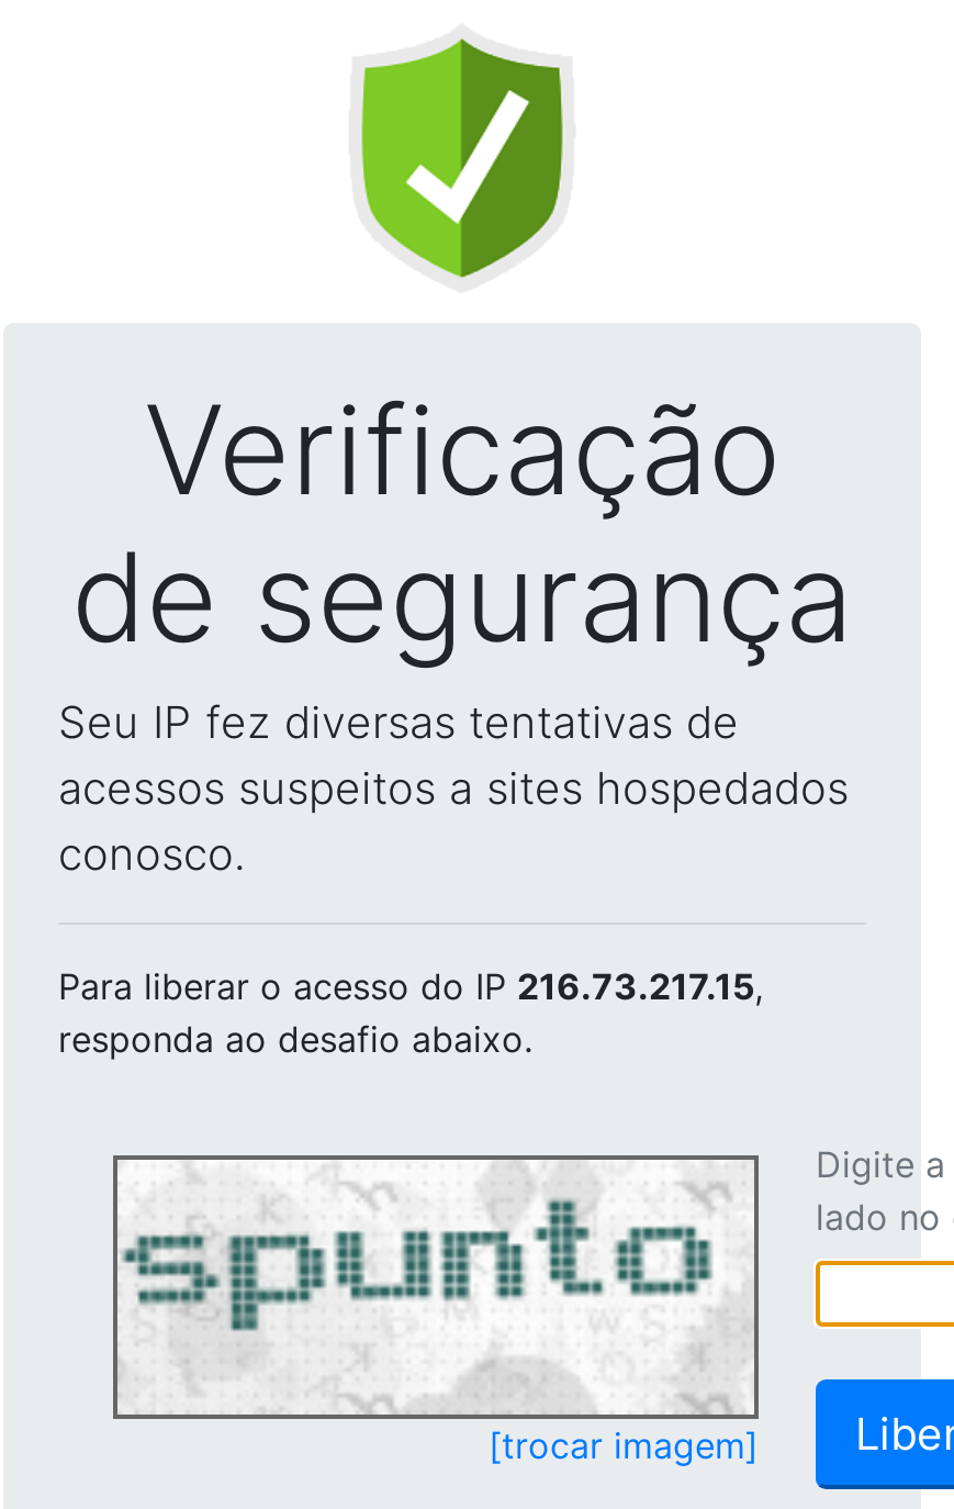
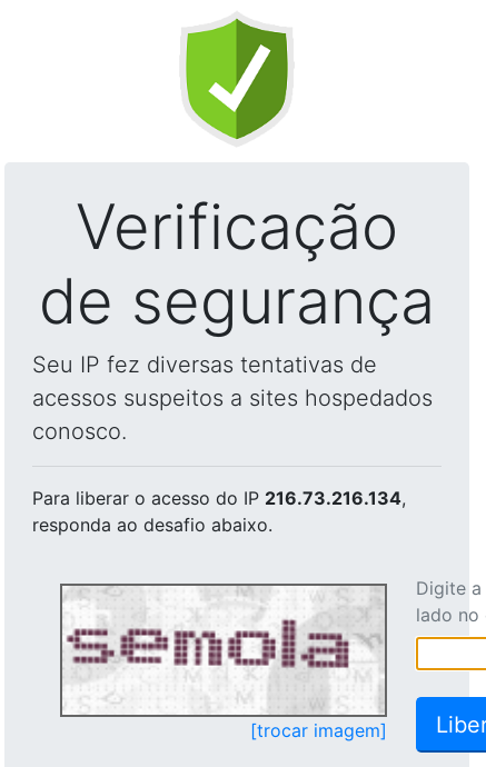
[58,964,763,1008] Para liberar o acesso do IP 216.73.217.15, -> [32,487,406,509] Para liberar o acesso do IP 216.73.216.134,
[122,1162,752,1410] [image] -> [63,588,383,714] [image]

